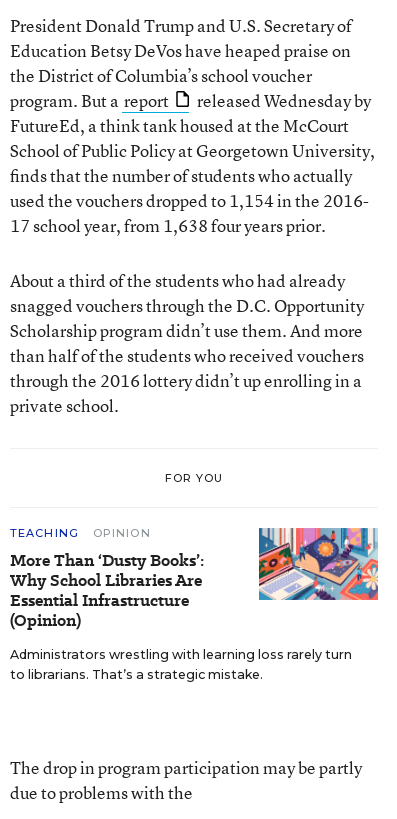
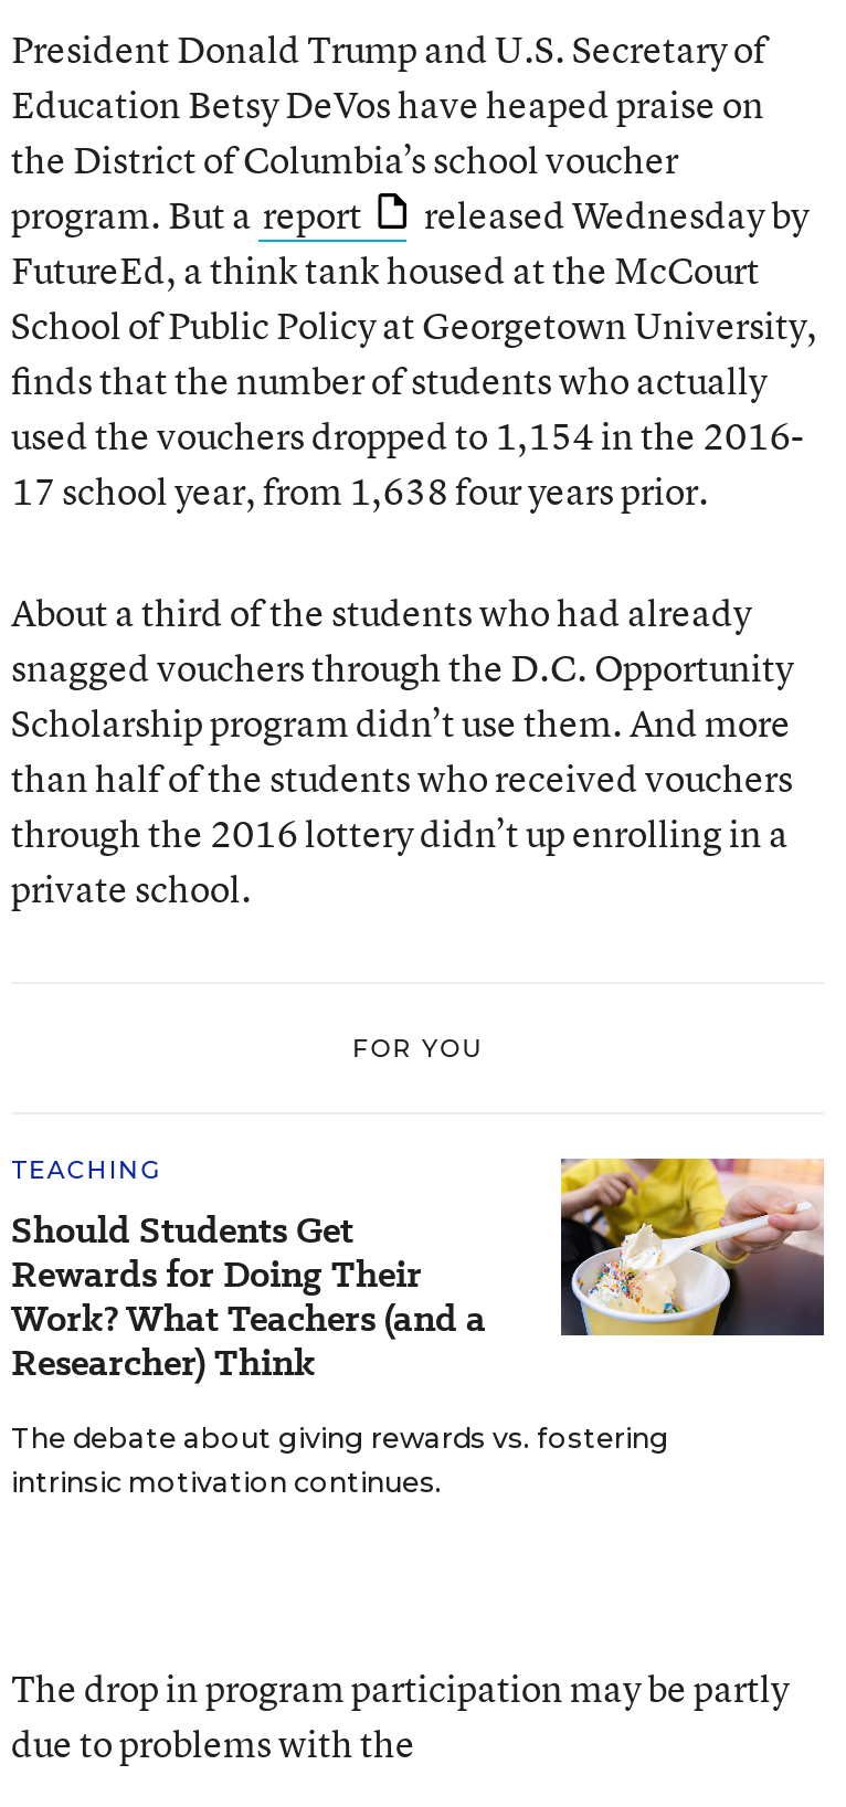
[10,526,204,632] OPINION | More Than ‘Dusty Books’: | Why School Libraries Are | Essential Infrastructure | (Opinion) -> [11,1205,486,1388] Should Students Get | Rewards for Doing Their | Work? What Teachers (and a | Researcher) Think
[10,527,379,682] [image] | Administrators wrestling with learning loss rarely turn | to librarians. That’s a strategic mistake. -> [11,1156,826,1499] [image] | The debate about giving rewards vs. fostering | intrinsic motivation continues.

